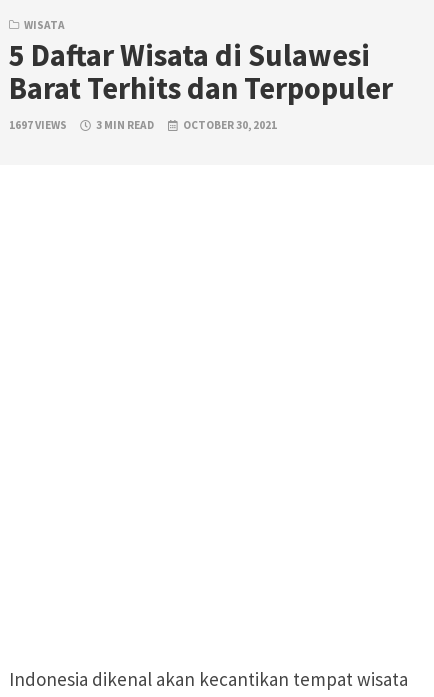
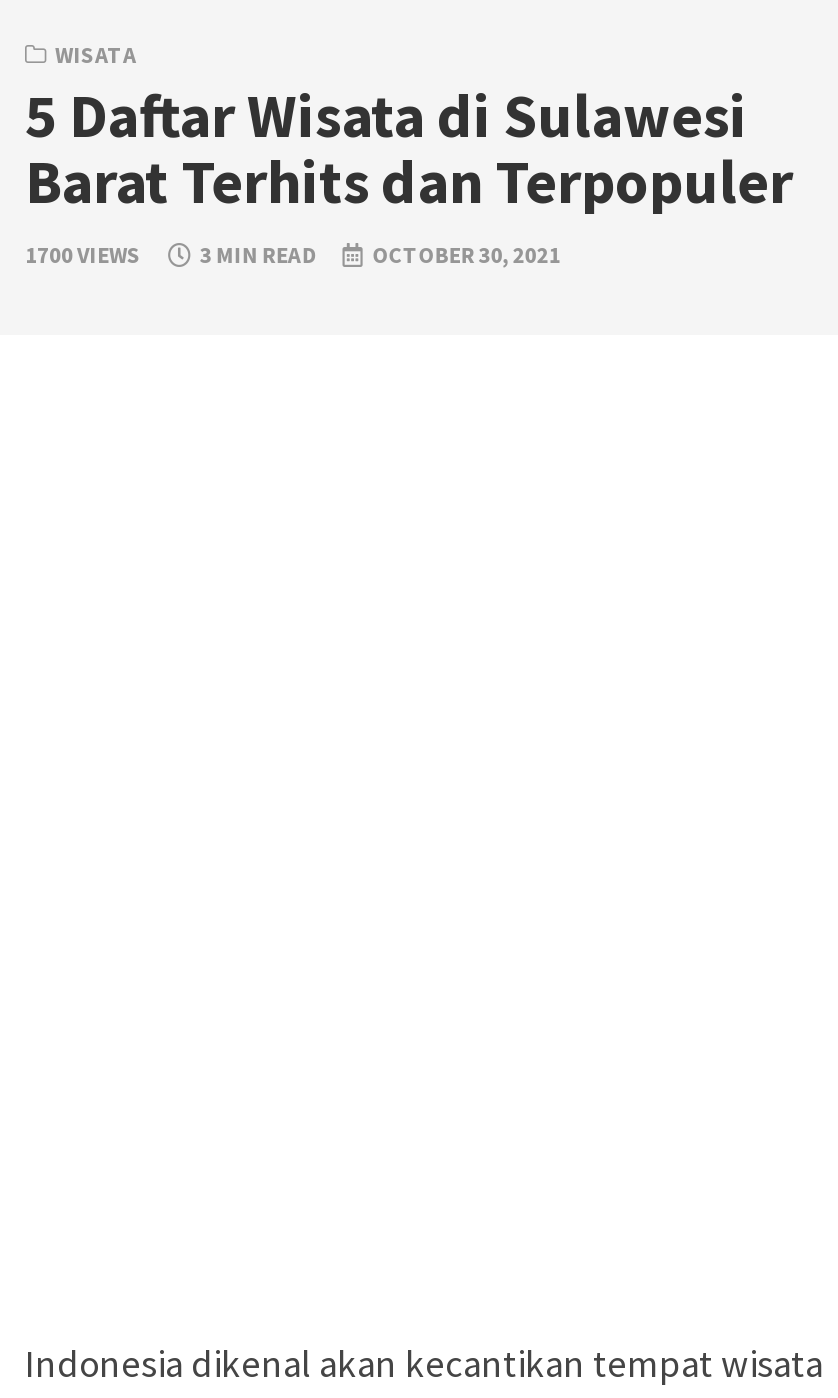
[9,118,67,132] 1697 VIEWS -> [25,241,141,269] 1700 VIEWS

